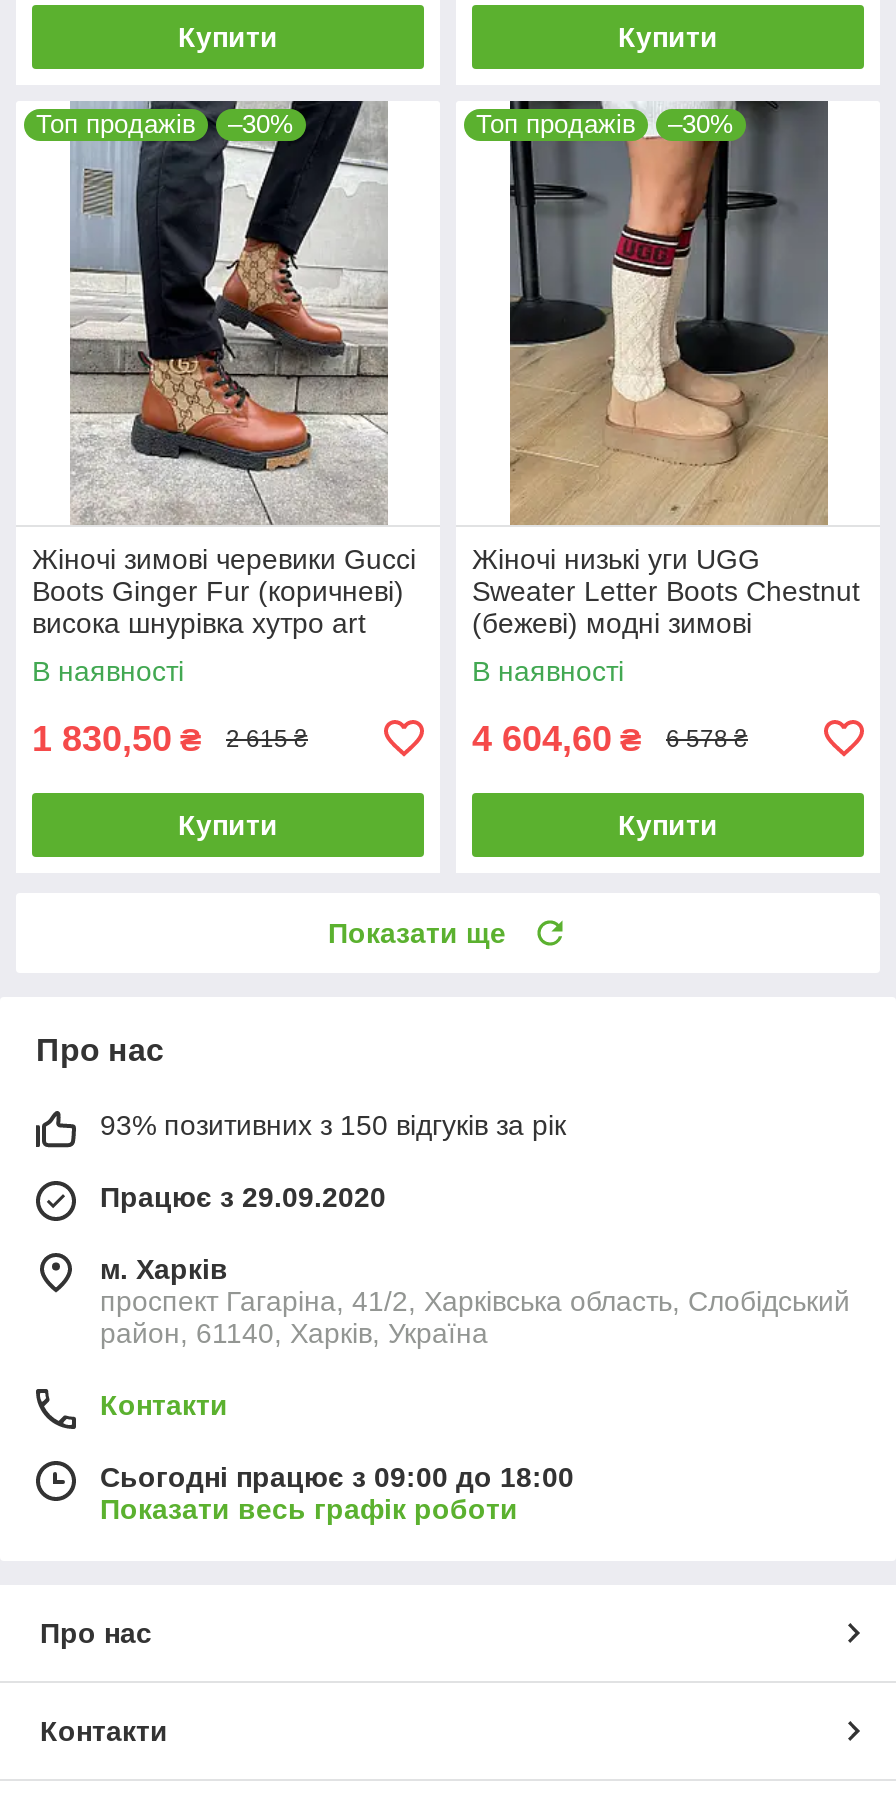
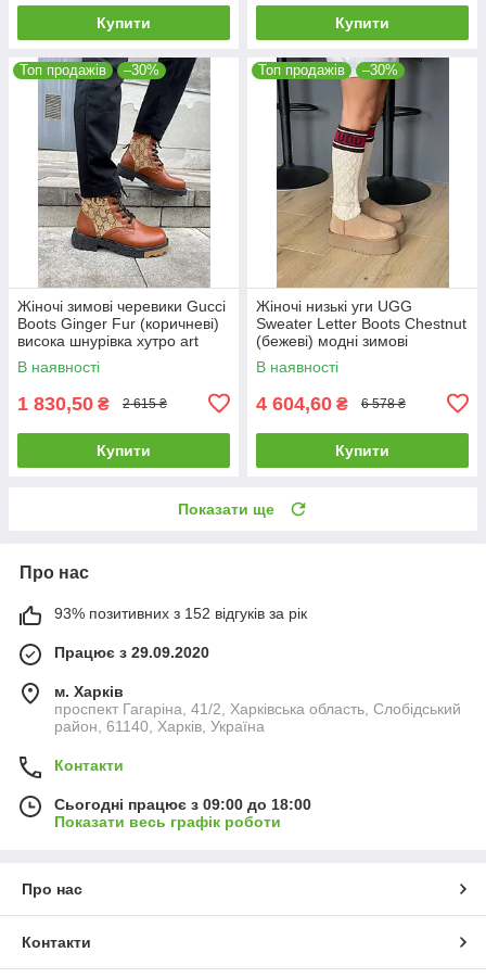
[100,1108,566,1140] 93% позитивних з 150 відгуків за рік -> [54,604,307,621] 93% позитивних з 152 відгуків за рік

